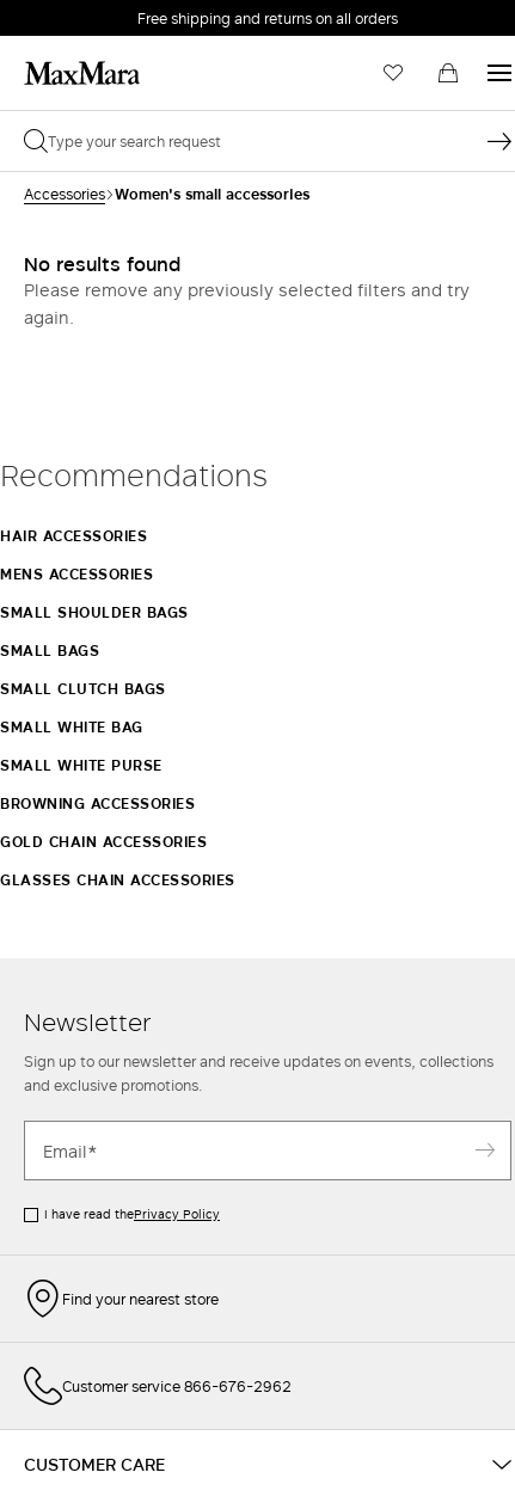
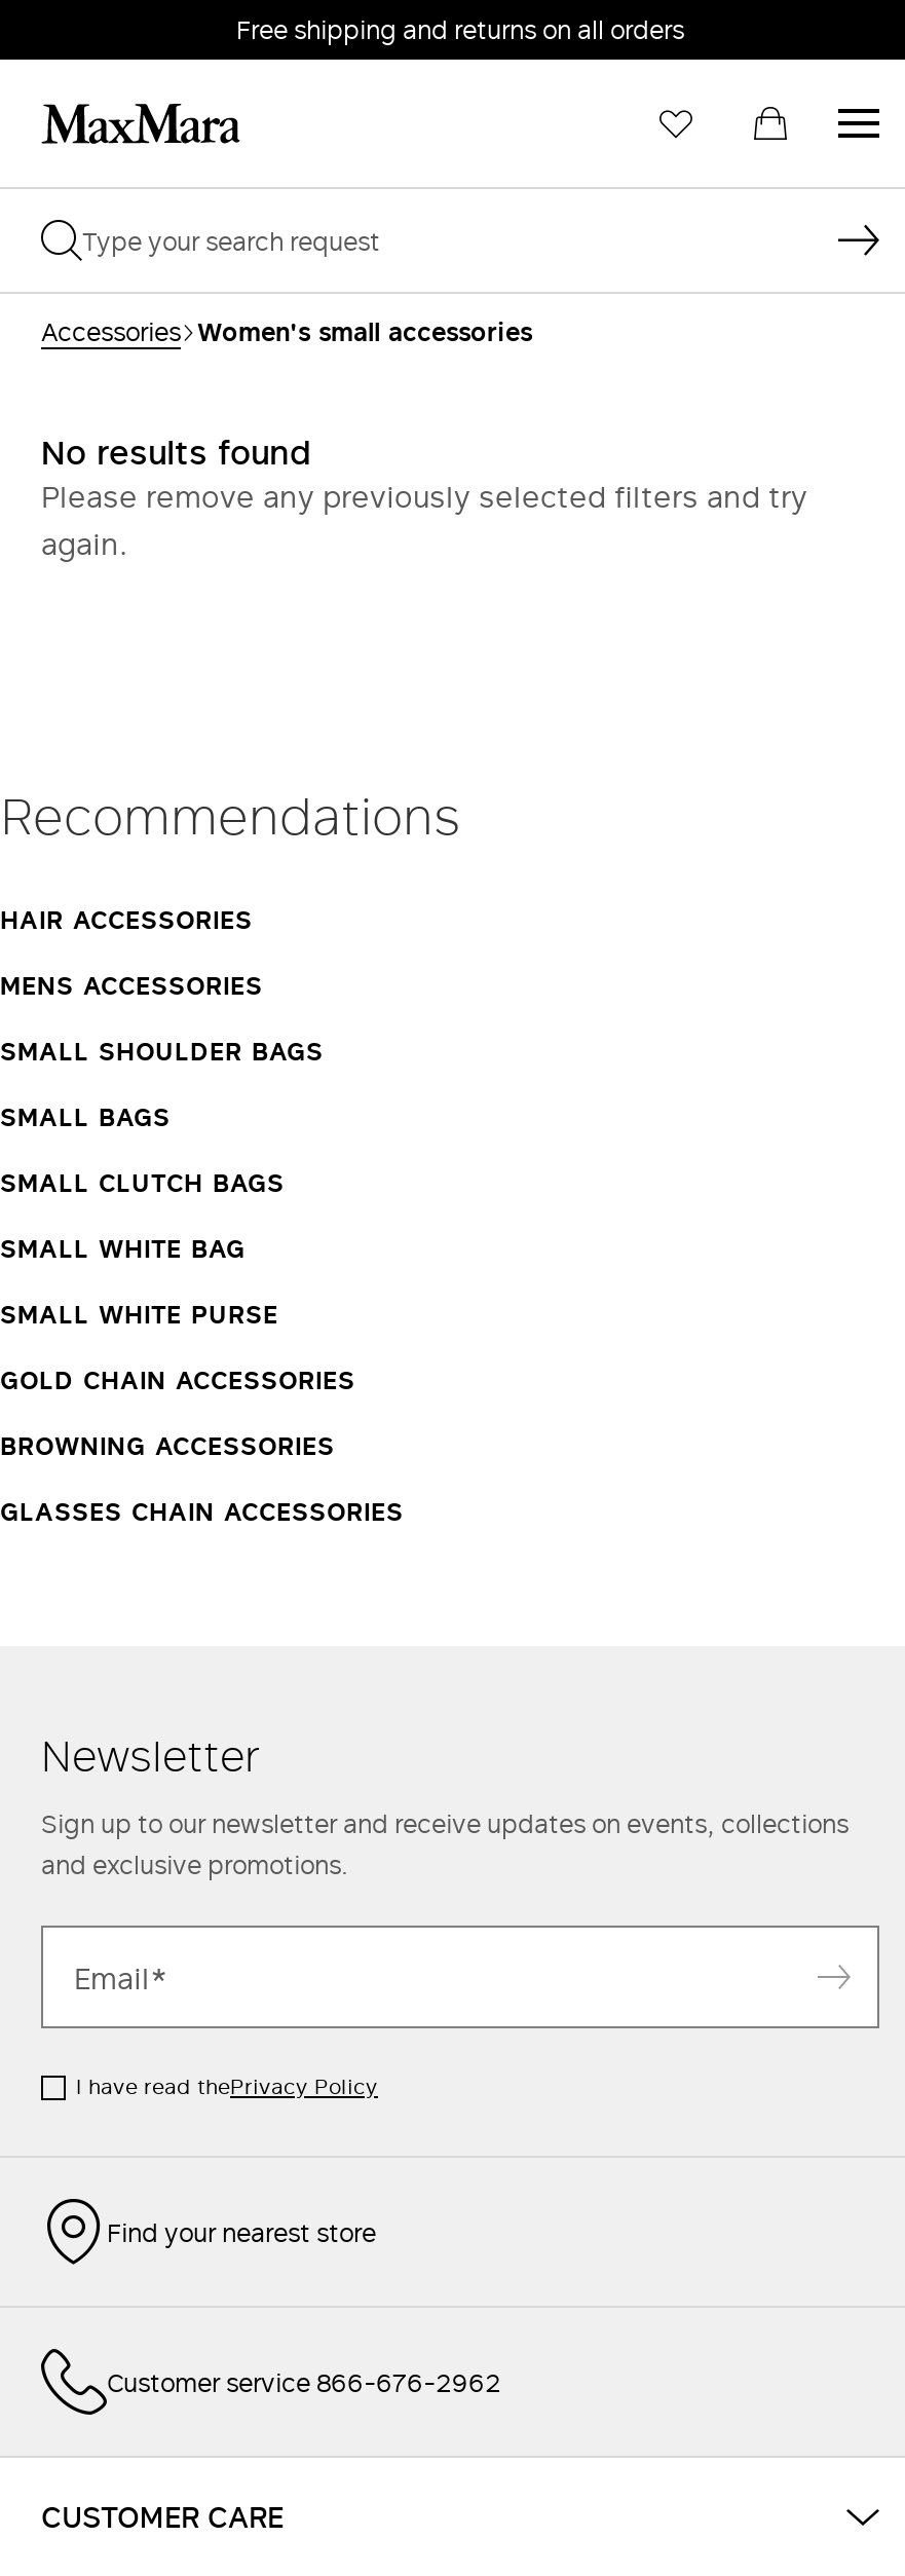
moved [0,792,195,815] -> [0,1426,335,1465]: BROWNING ACCESSORIES
moved [0,830,207,853] -> [0,1360,355,1399]: GOLD CHAIN ACCESSORIES

